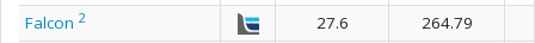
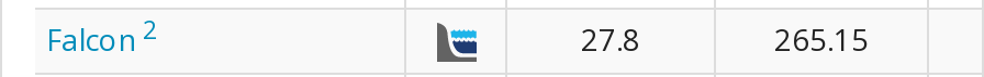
[316,12,348,33] 27.6 -> [581,20,640,59] 27.8
[421,12,472,33] 264.79 -> [774,20,869,59] 265.15

